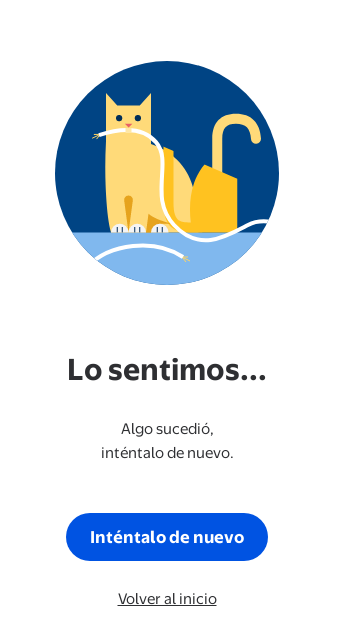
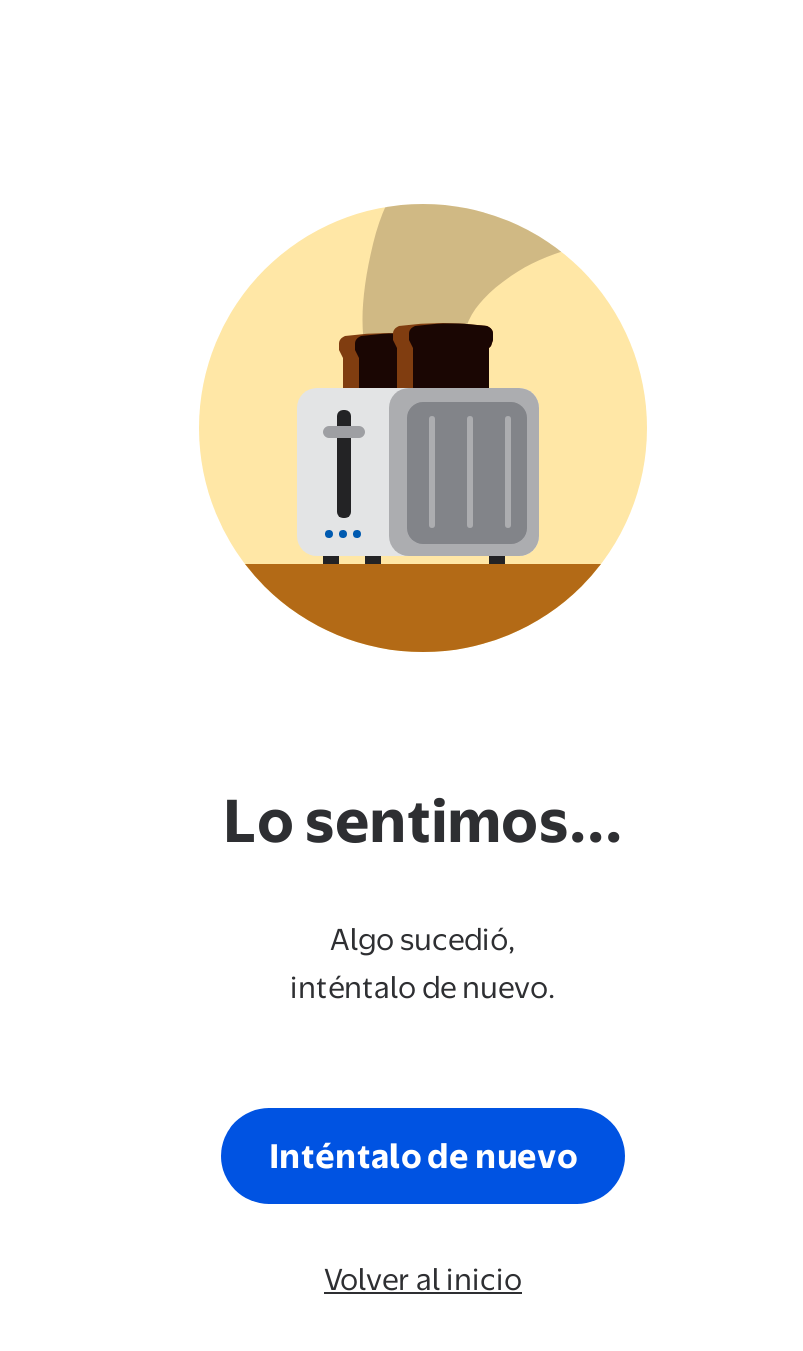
[54,60,280,286] [image] -> [199,204,647,654] [image]

